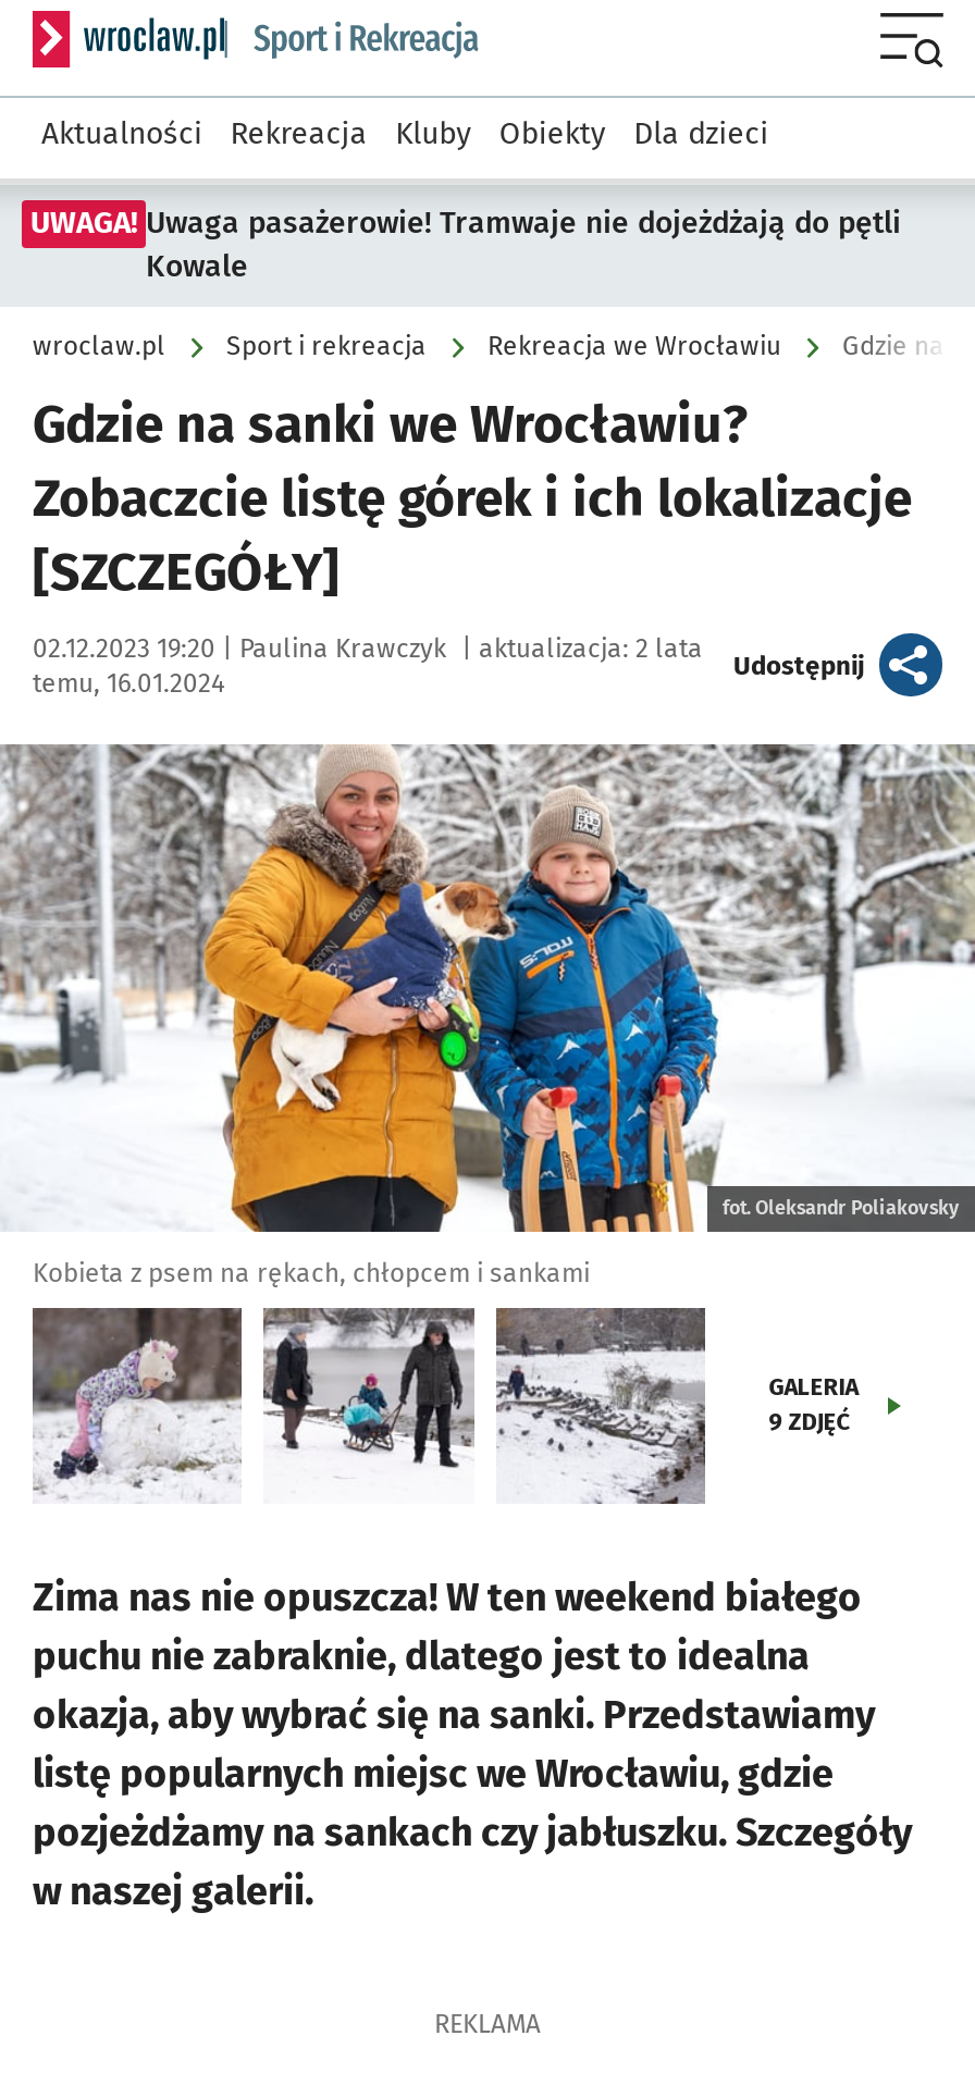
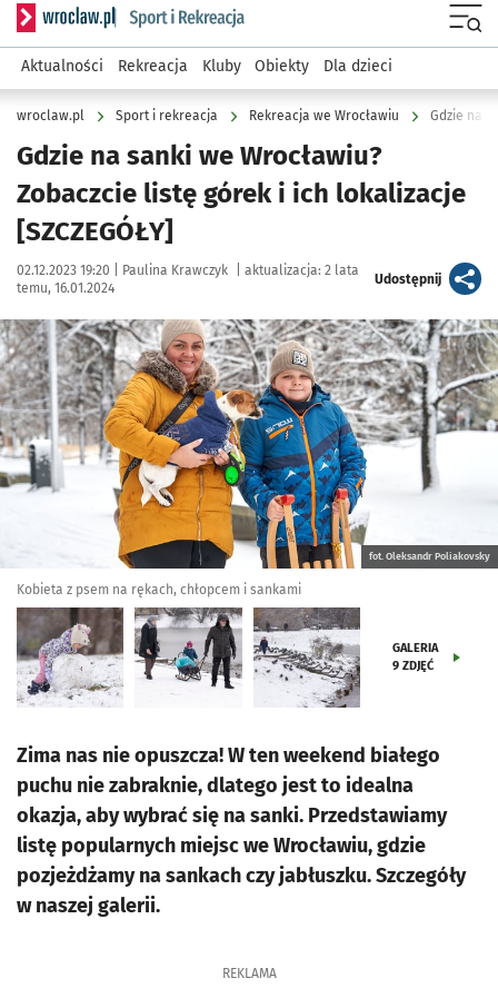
[30,205,901,285] UWAGA! Uwaga pasażerowie! Tramwaje nie dojeżdżają do pętli | Kowale -> none

